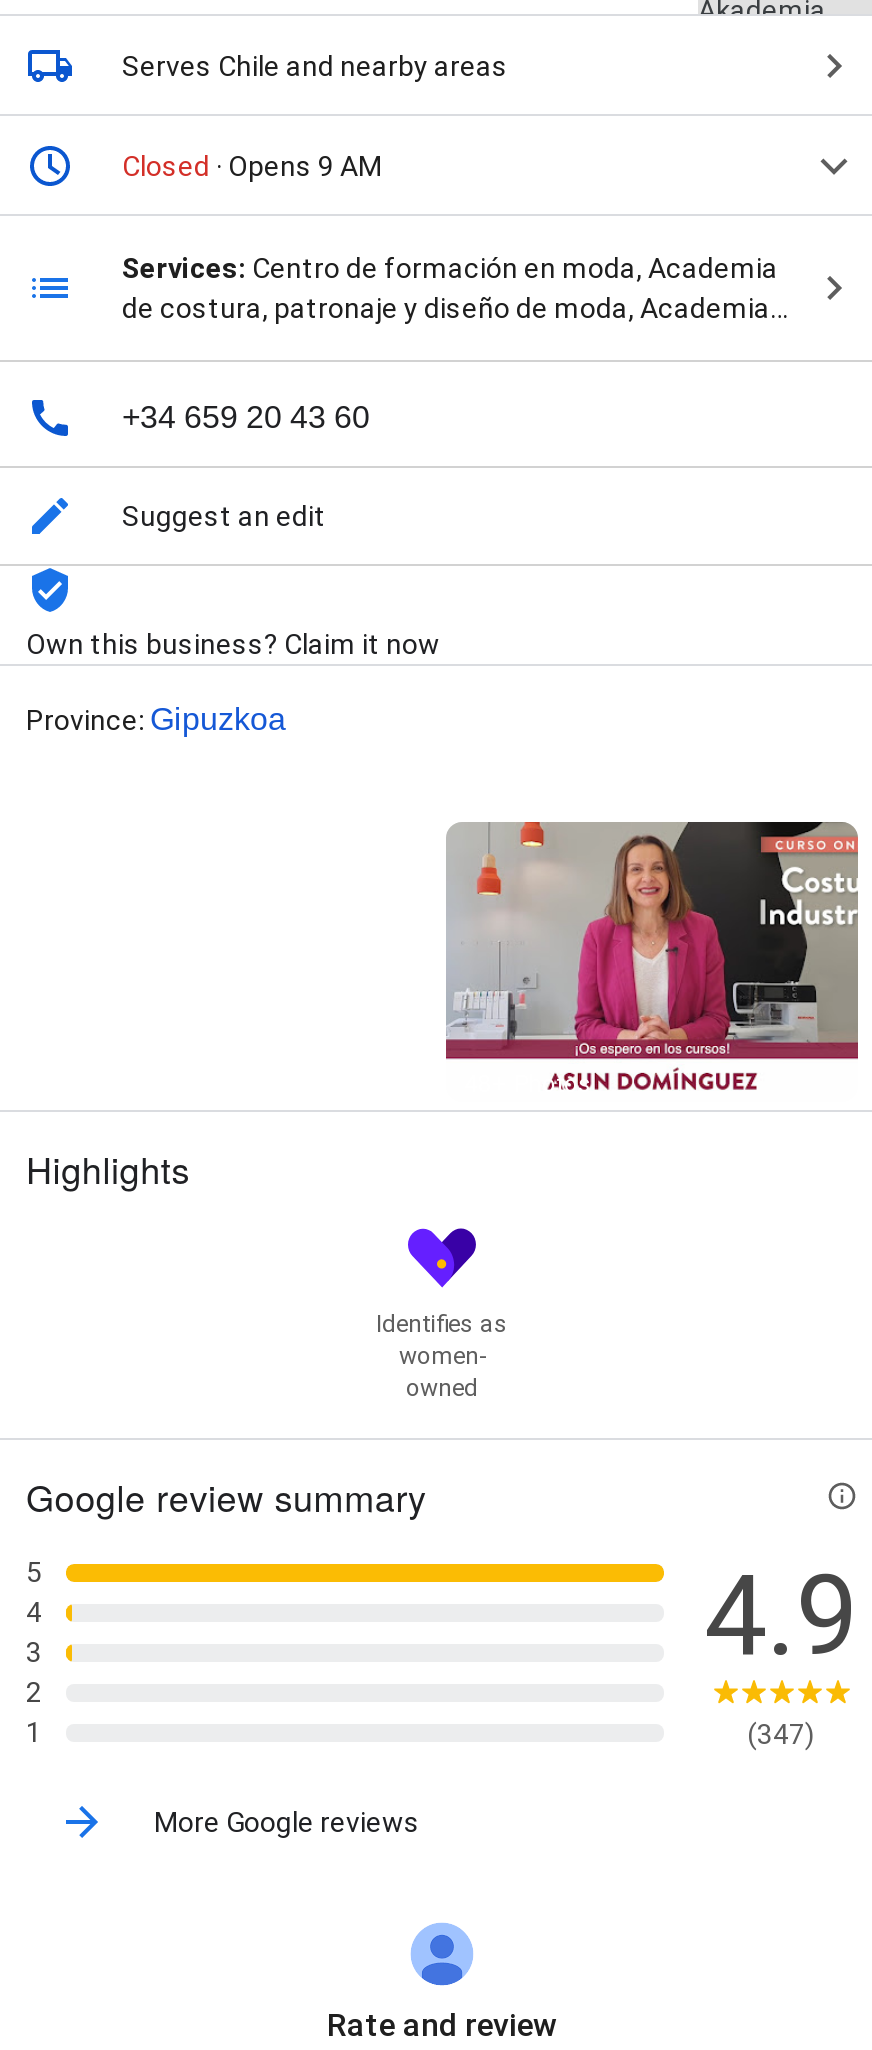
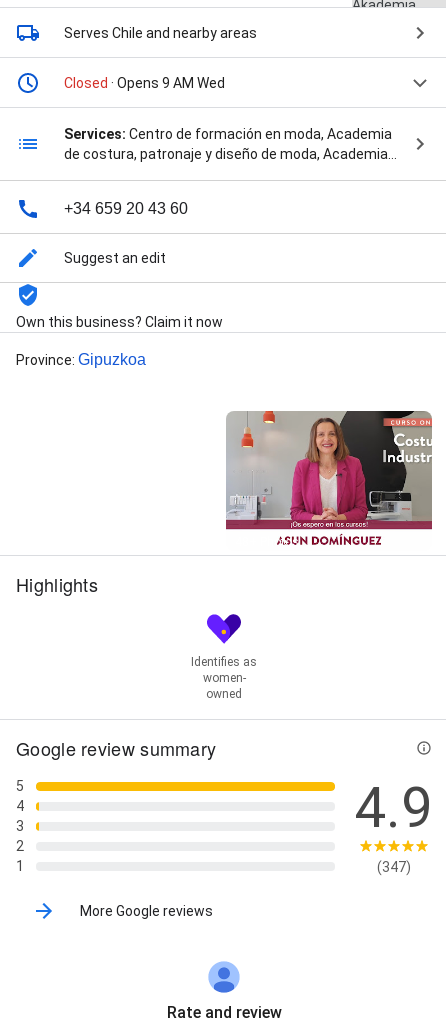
[122,150,382,182] Closed · Opens 9 AM -> [64,75,225,91] Closed · Opens 9 AM Wed

